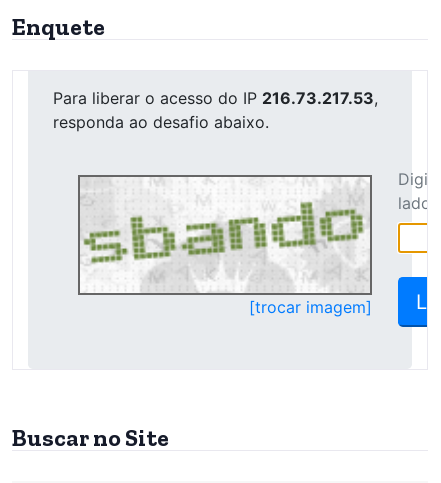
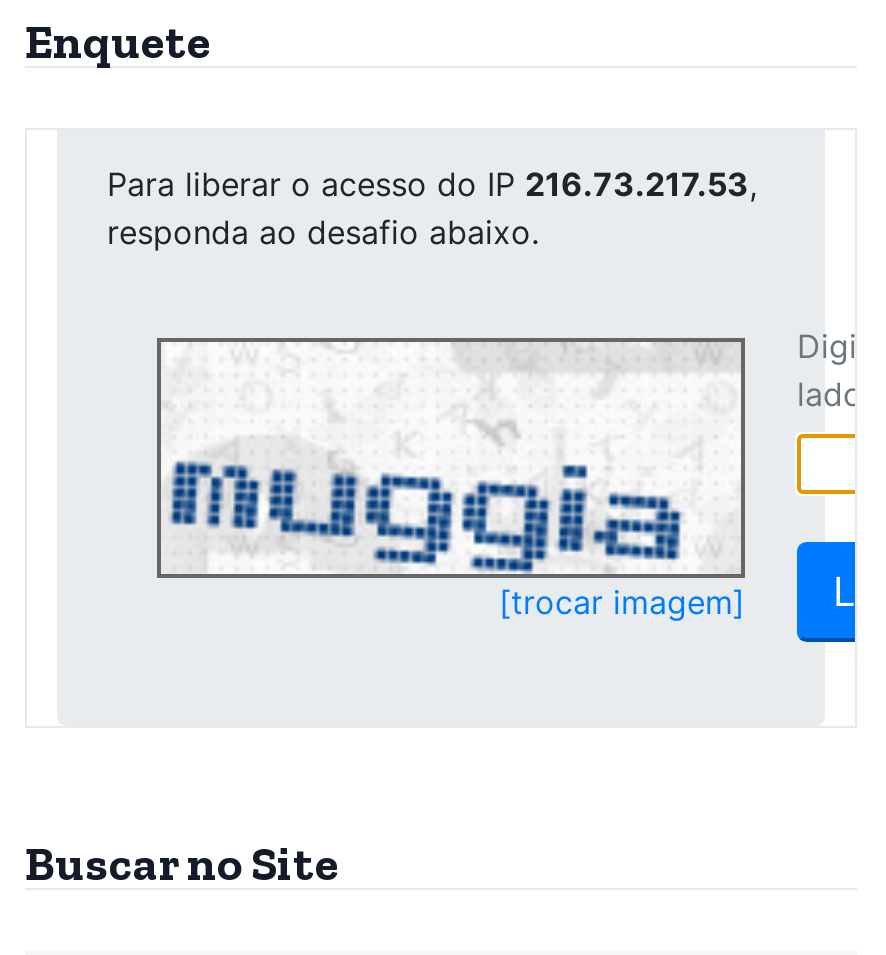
[80,178,370,293] [image] -> [163,342,737,574] [image]

